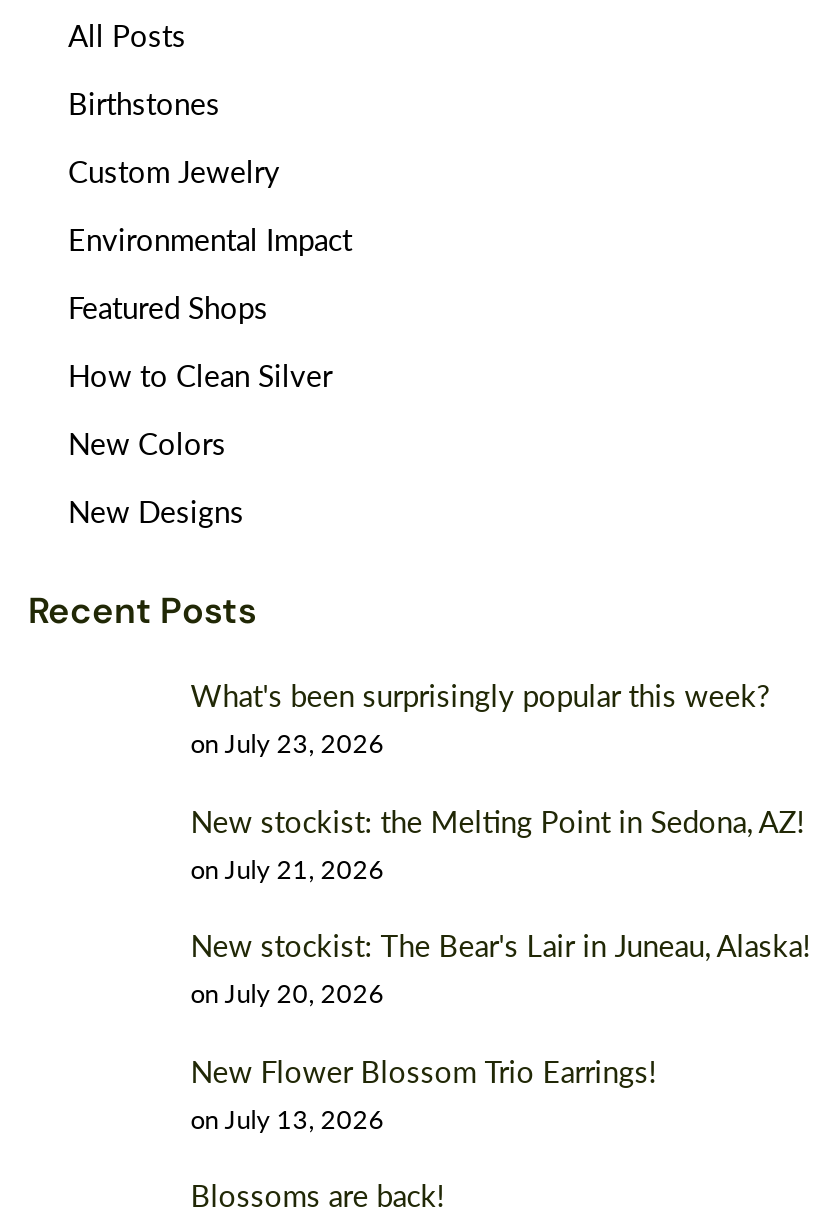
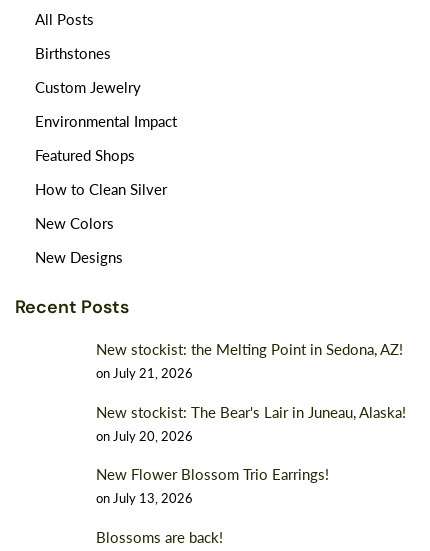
[190,678,770,759] What's been surprisingly popular this week? | on July 23, 2026 -> none

